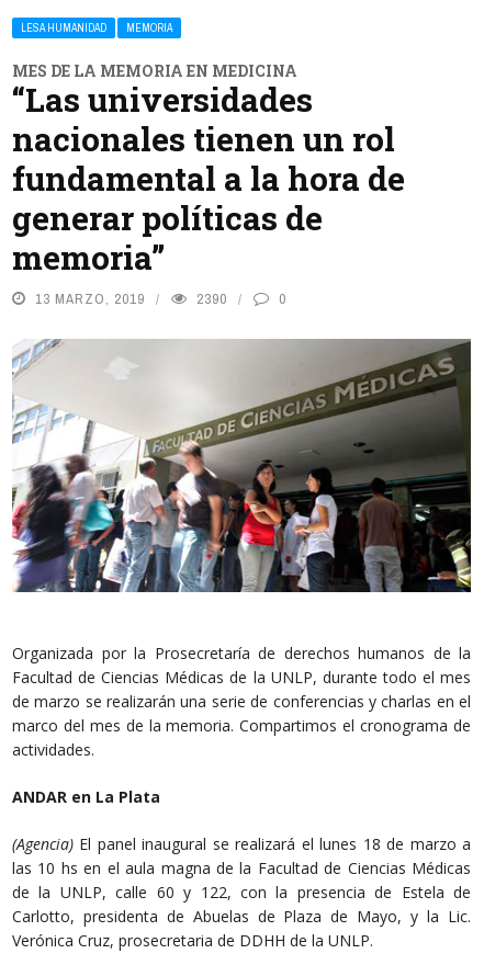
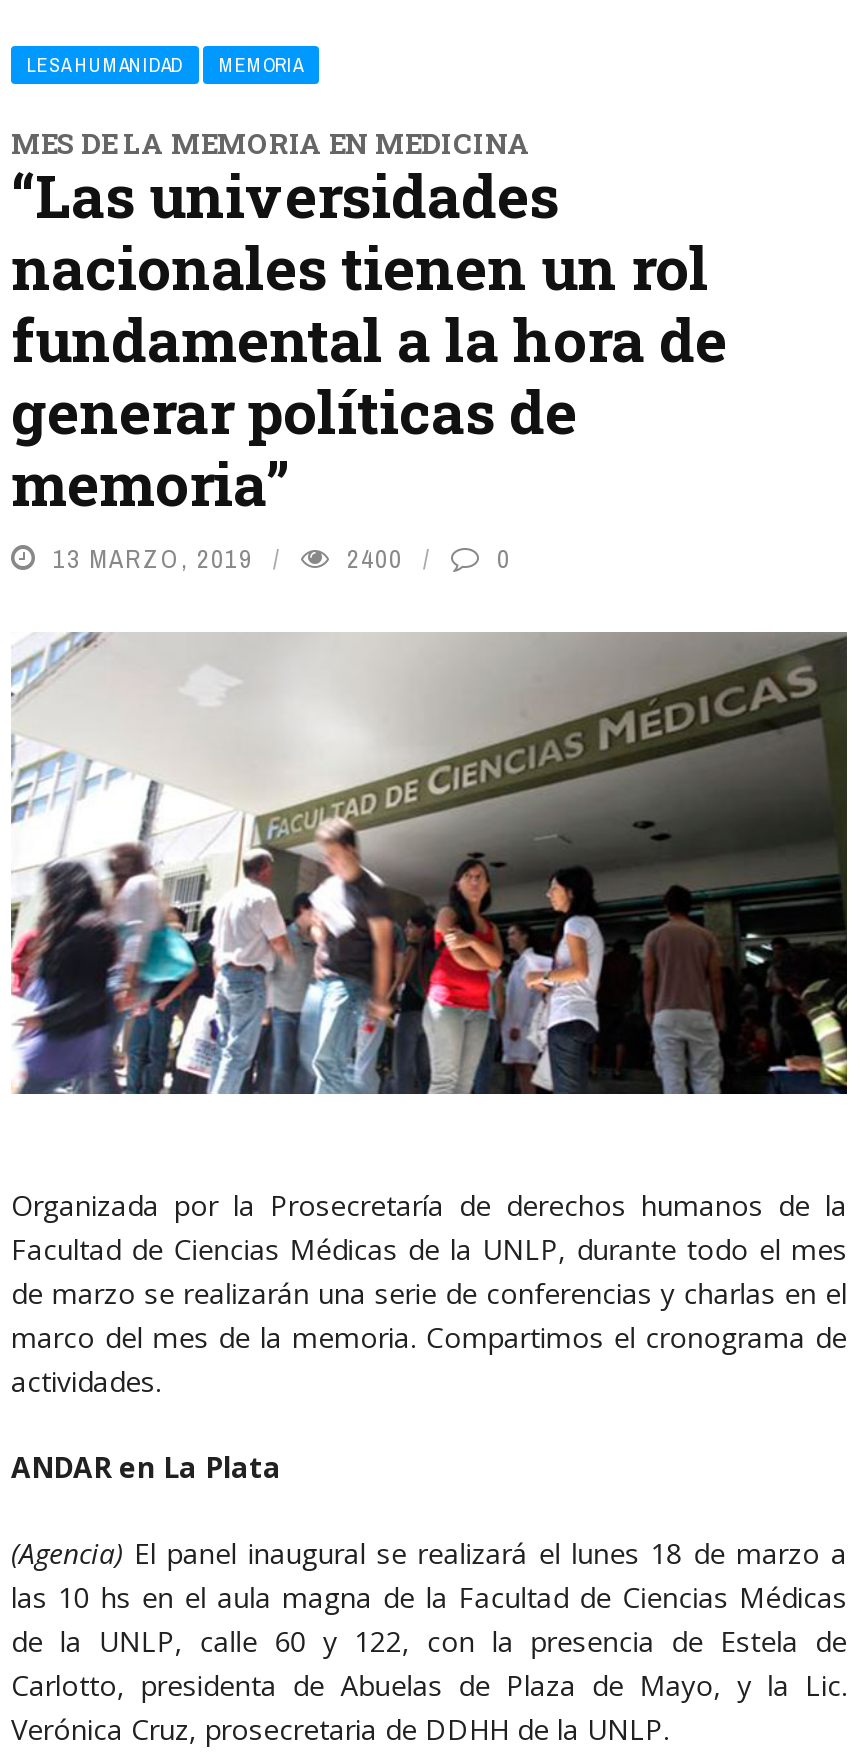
[196,290,227,309] 2390 -> [347,543,403,577] 2400

